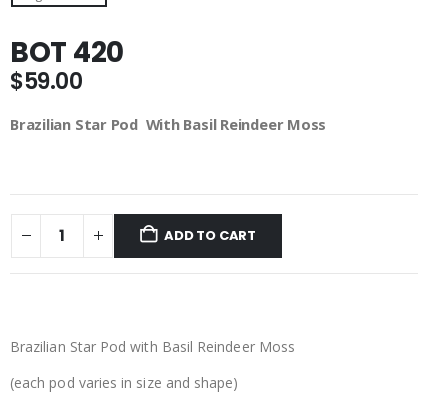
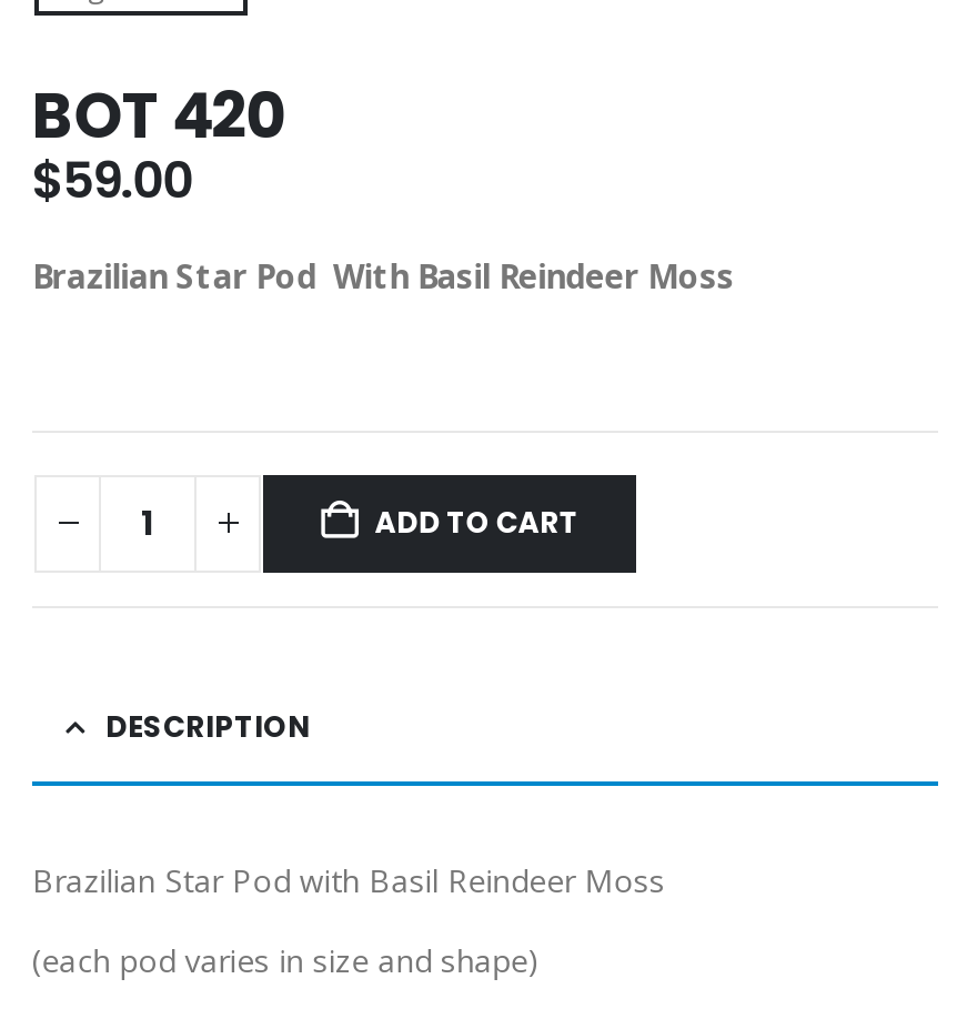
none -> [105,705,310,747] DESCRIPTION

